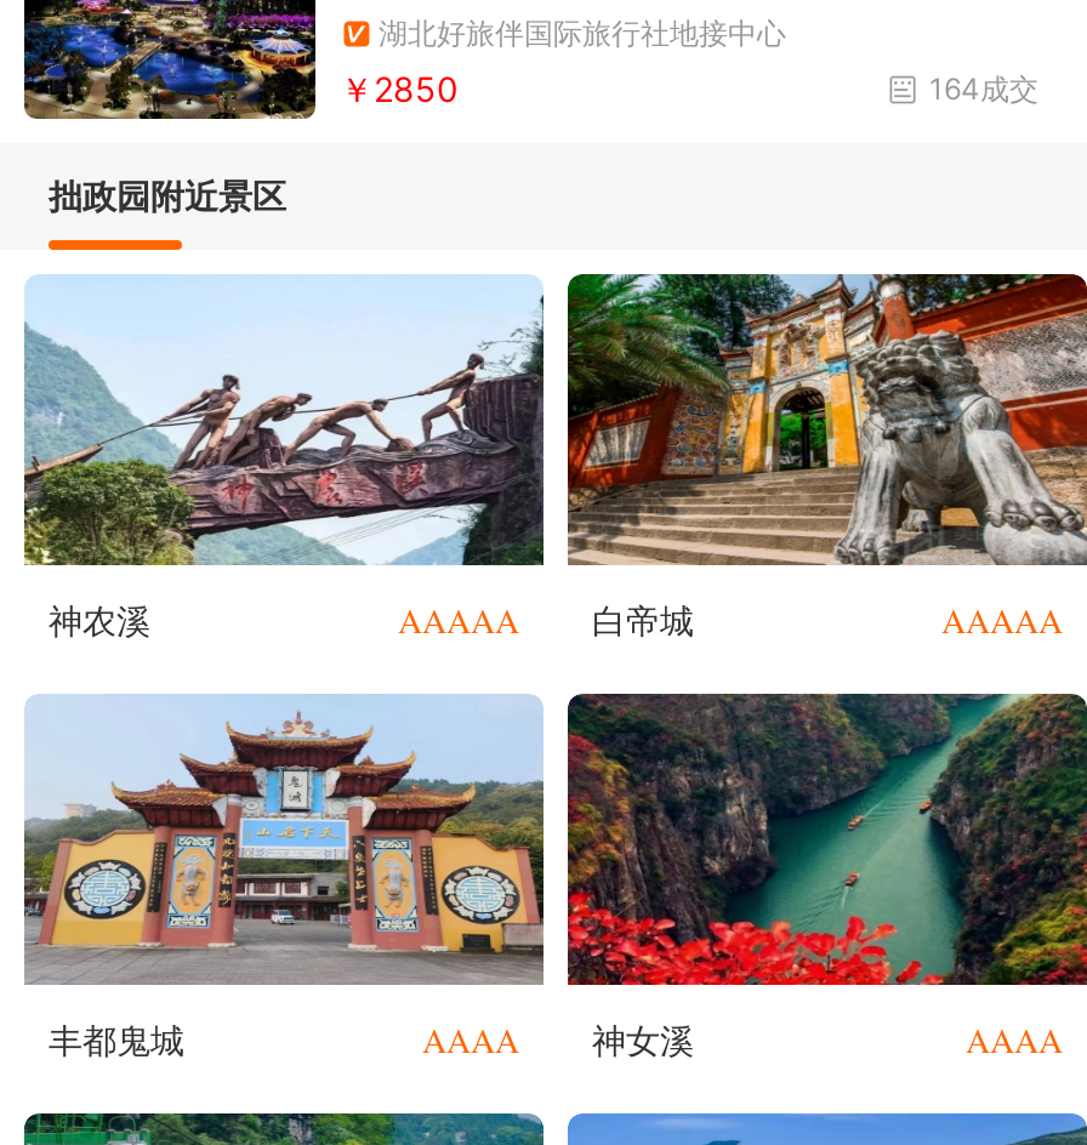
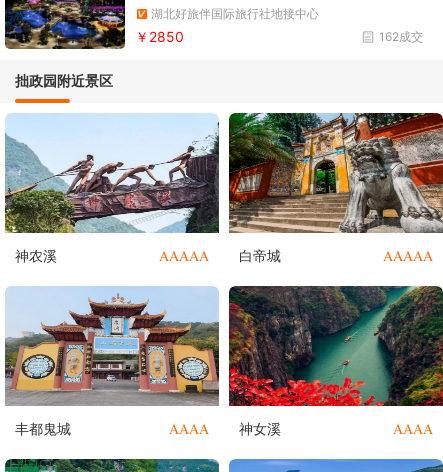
[929,71,1038,107] 164成交 -> [379,29,423,44] 162成交

